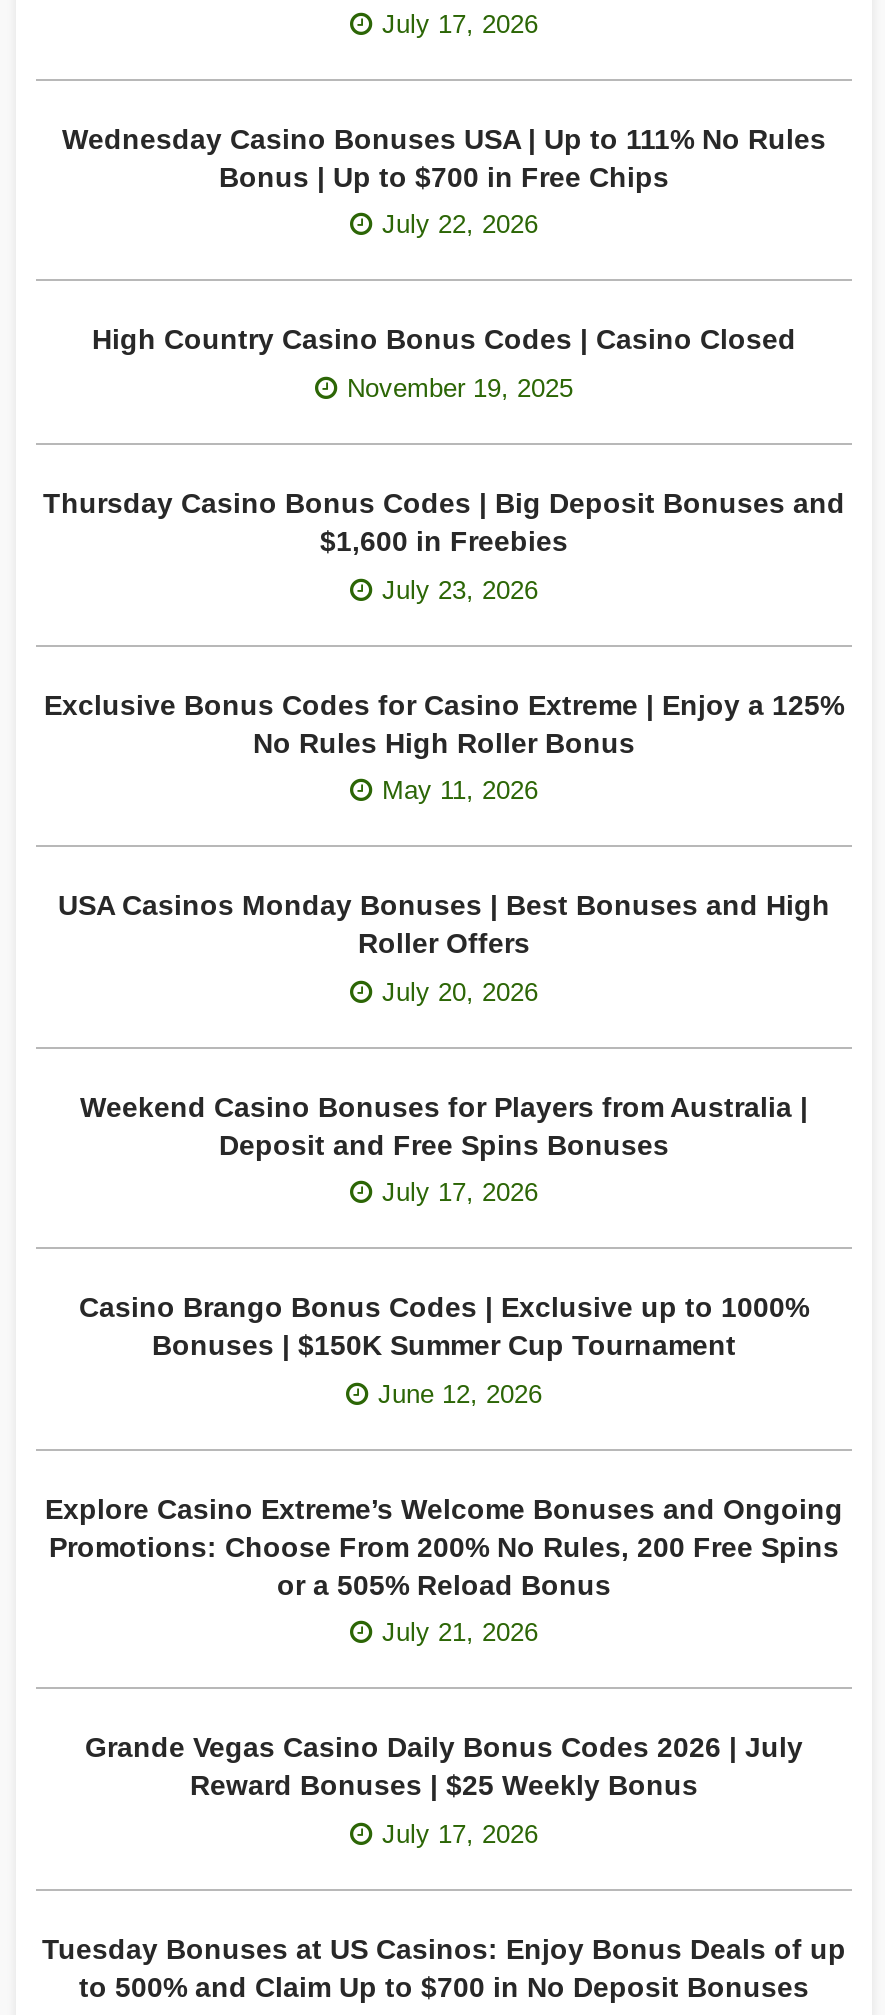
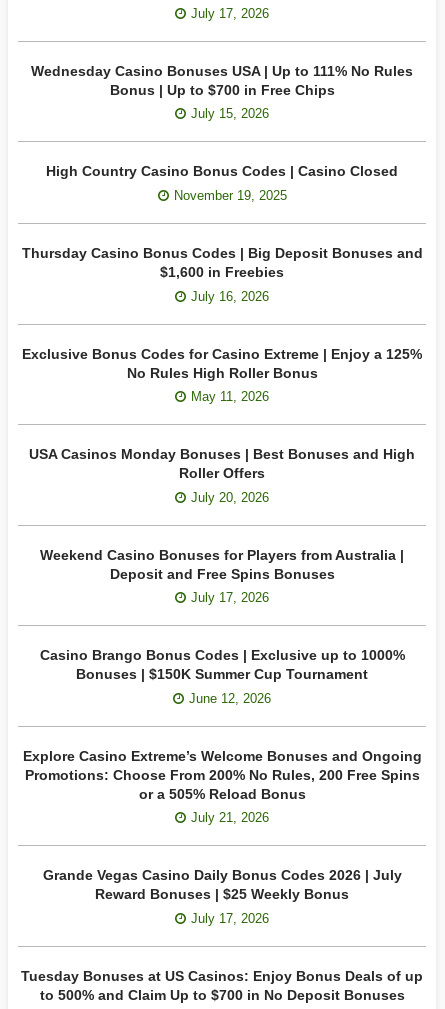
[382,210,538,240] July 22, 2026 -> [191,106,269,121] July 15, 2026
[382,574,538,604] July 23, 2026 -> [191,288,269,303] July 16, 2026

